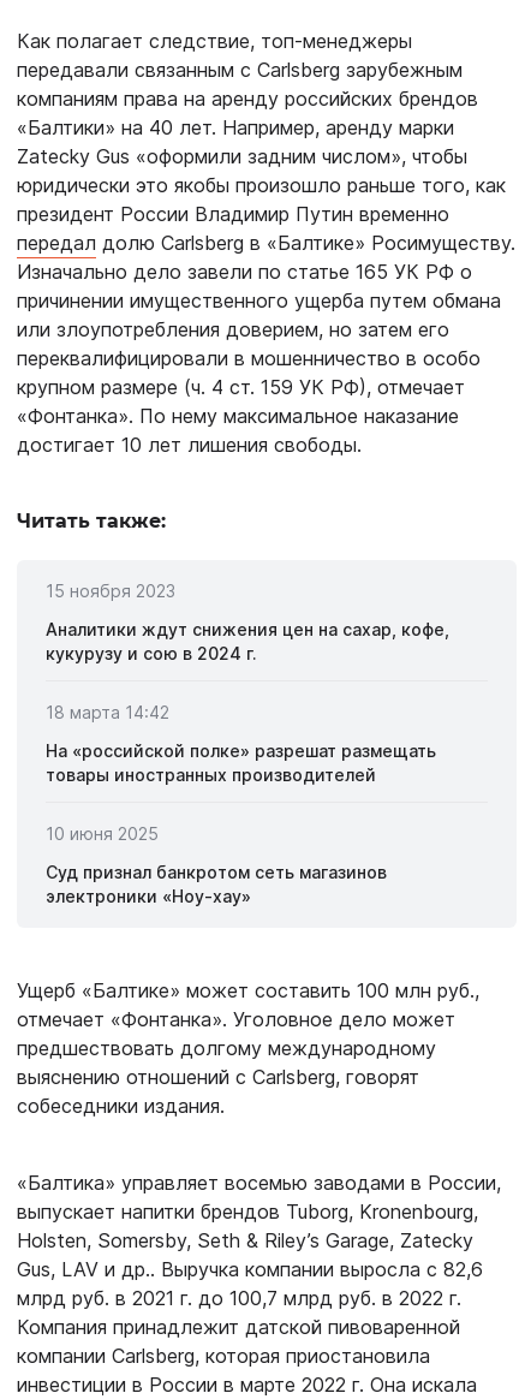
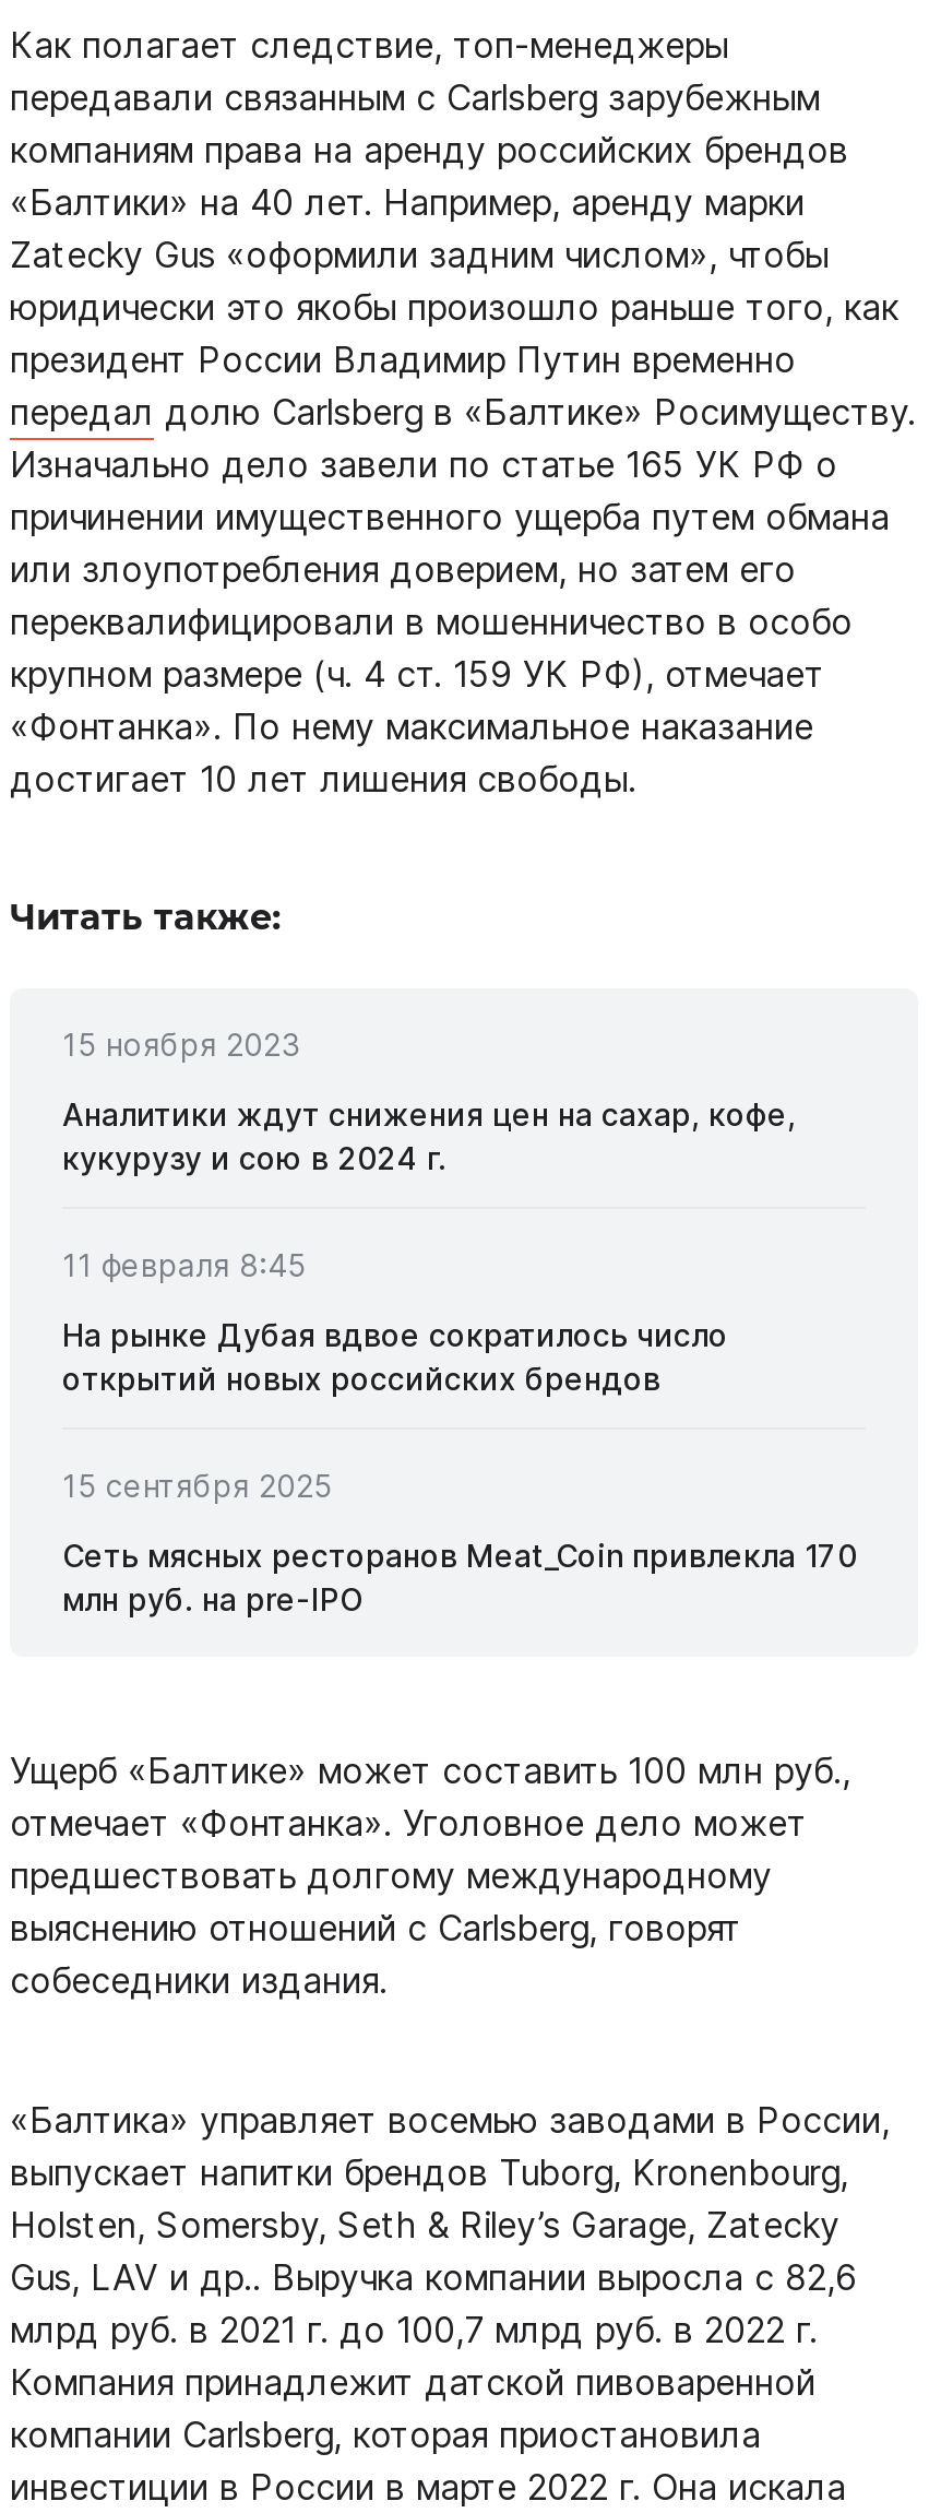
[46,702,169,723] 18 марта 14:42 -> [62,1247,307,1284] 11 февраля 8:45
[46,741,436,785] На «российской полке» разрешат размещать | товары иностранных производителей -> [62,1316,728,1397] На рынке Дубая вдвое сократилось число | открытий новых российских брендов
[46,824,159,844] 10 июня 2025 -> [62,1467,333,1504] 15 сентября 2025
[46,862,387,906] Суд признал банкротом сеть магазинов | электроники «Ноу-хау» -> [62,1537,857,1618] Сеть мясных ресторанов Meat_Coin привлекла 170 | млн руб. на pre-IPO

